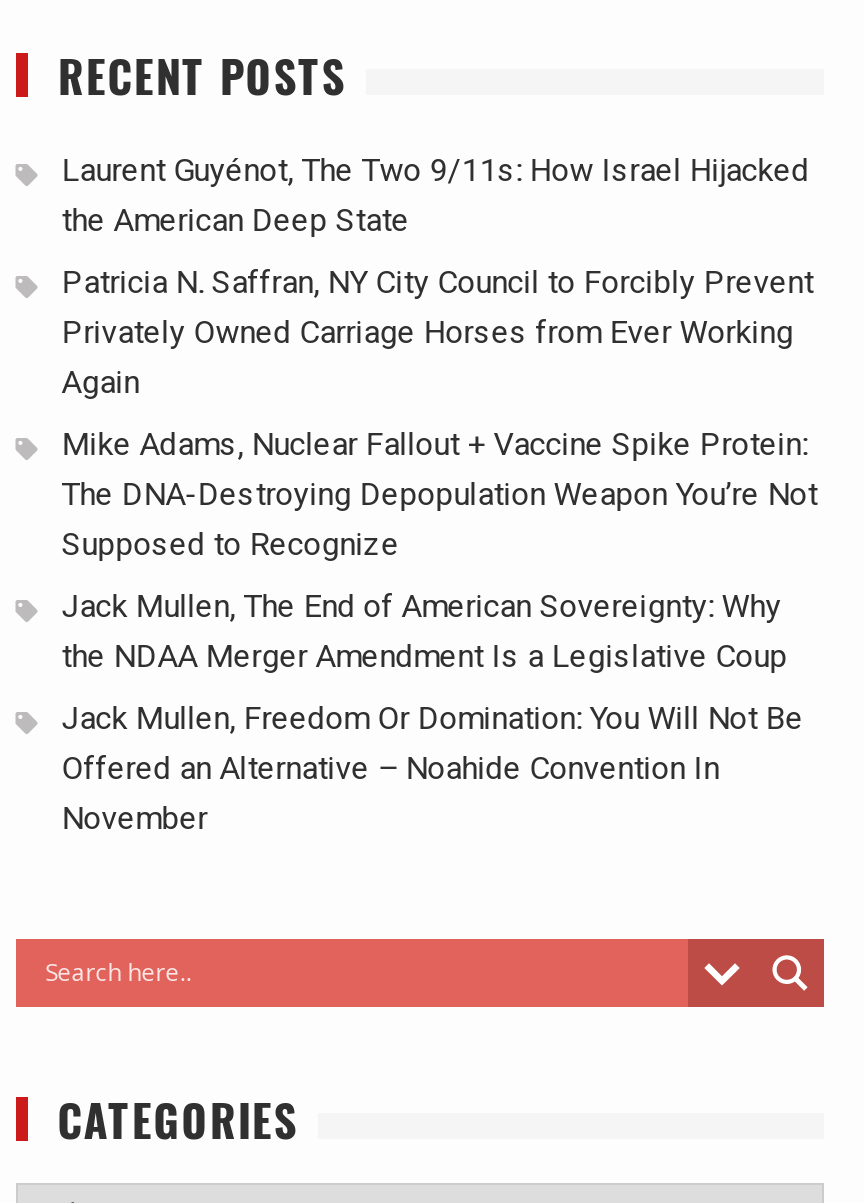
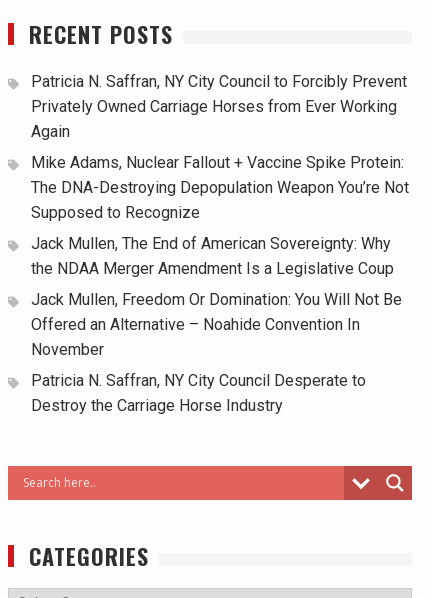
[61,150,809,238] Laurent Guyénot, The Two 9/11s: How Israel Hijacked | the American Deep State -> none
moved [61,262,817,836] -> [31,72,409,359]: Patricia N. Saffran, NY City Council to Forcibly Prevent | Privately Owned Carriage Horses from Ever Working | Again | ... | Offered an Alternative – Noahide Convention In | November
none -> [31,371,366,415] Patricia N. Saffran, NY City Council Desperate to | Destroy the Carriage Horse Industry

